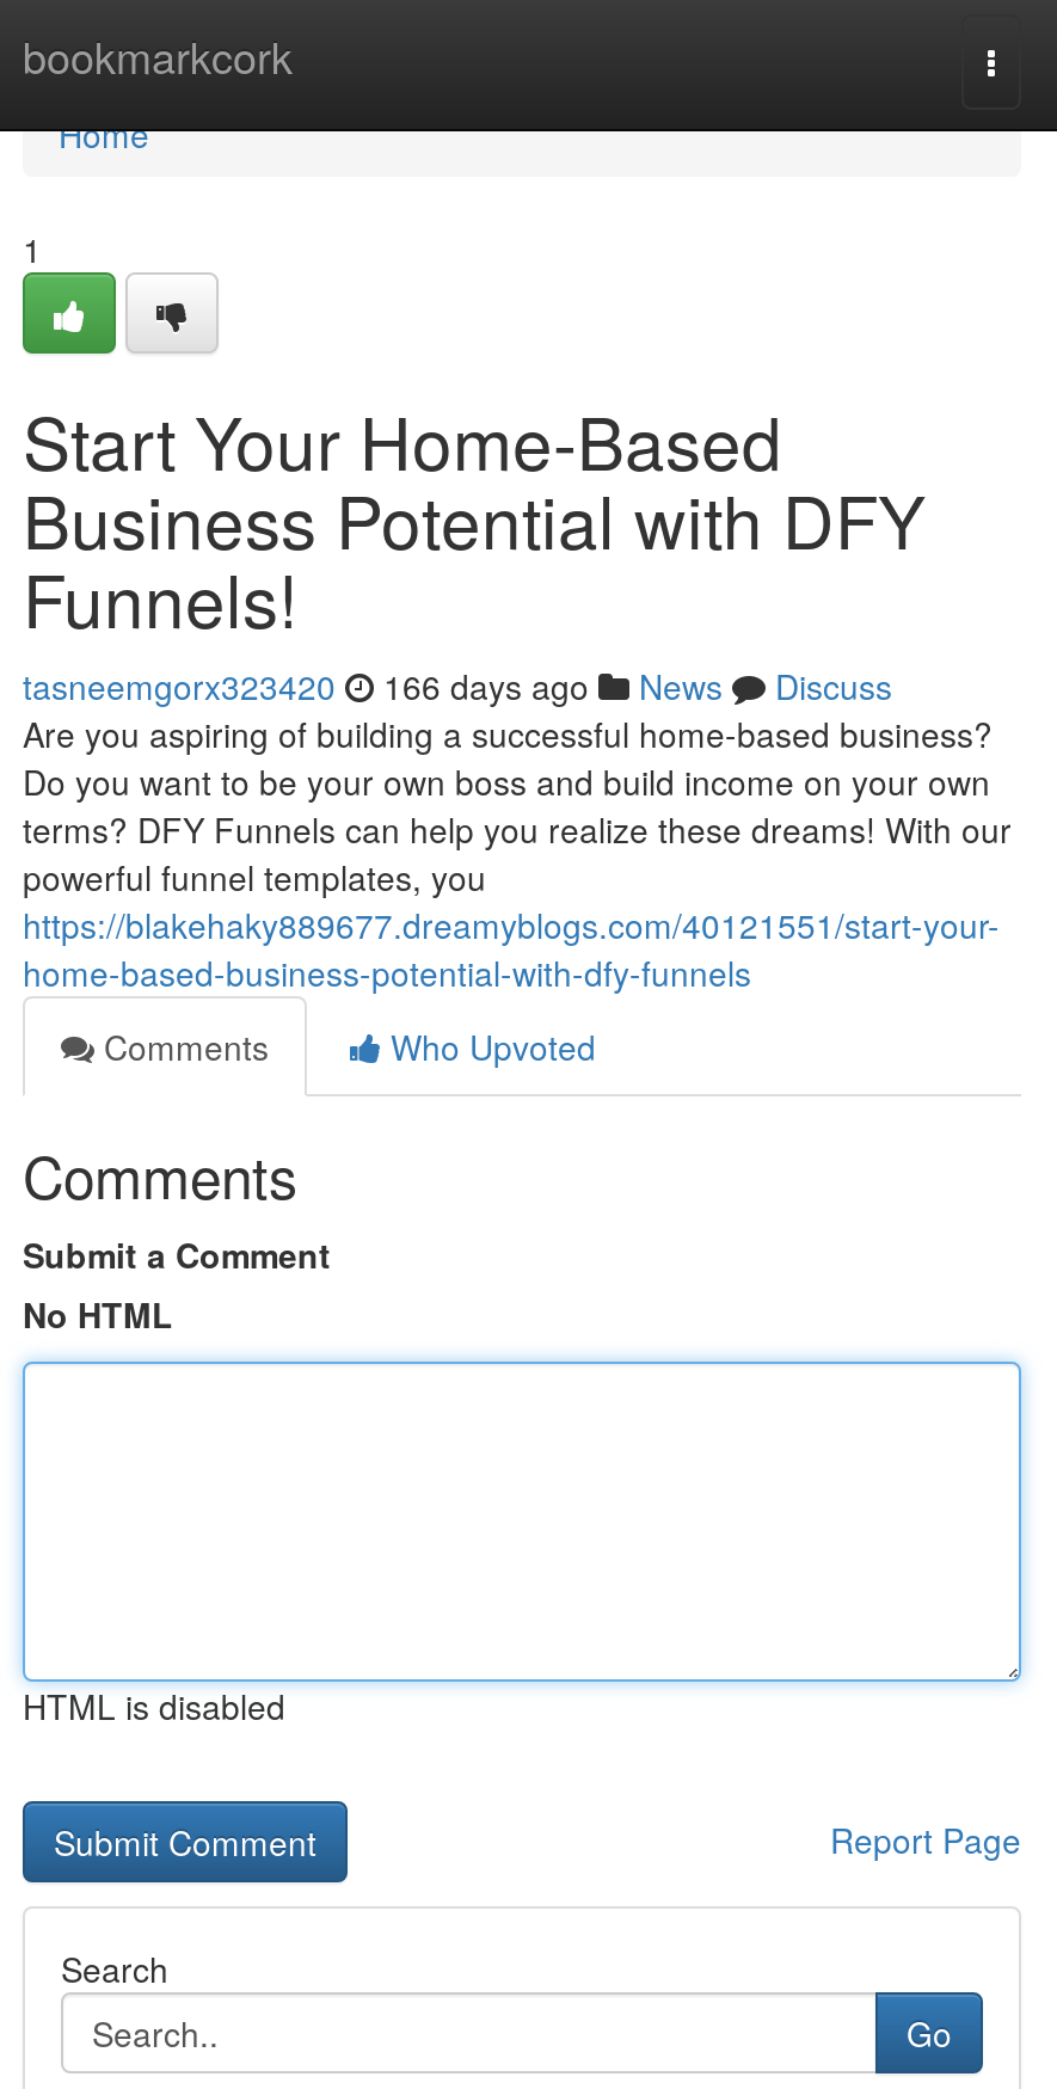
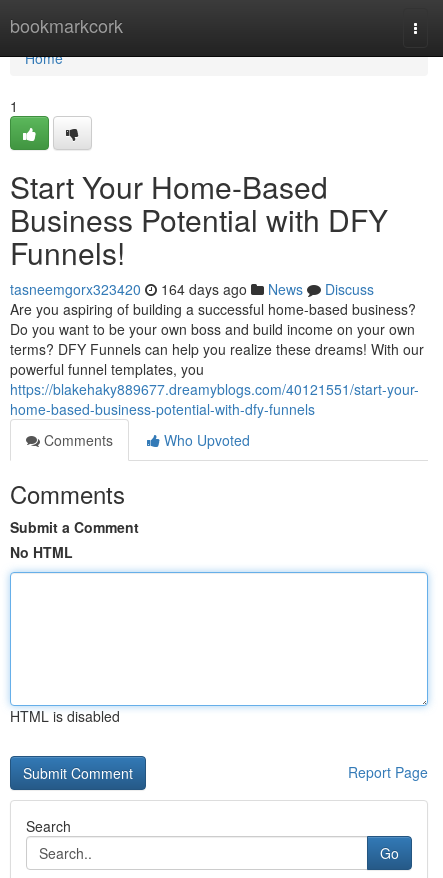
[23,662,892,709] tasneemgorx323420 166 days ago News Discuss -> [10,279,374,299] tasneemgorx323420 164 days ago News Discuss

